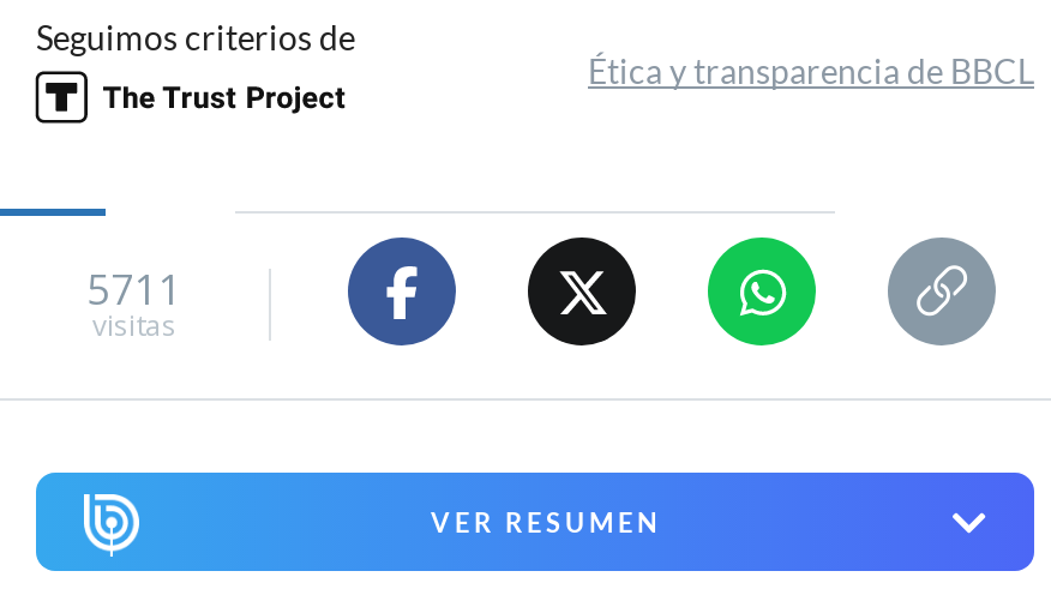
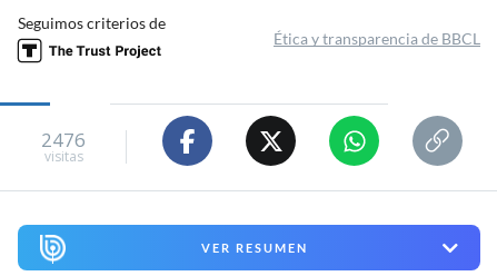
[86,262,182,317] 5711 -> [41,127,86,152] 2476

